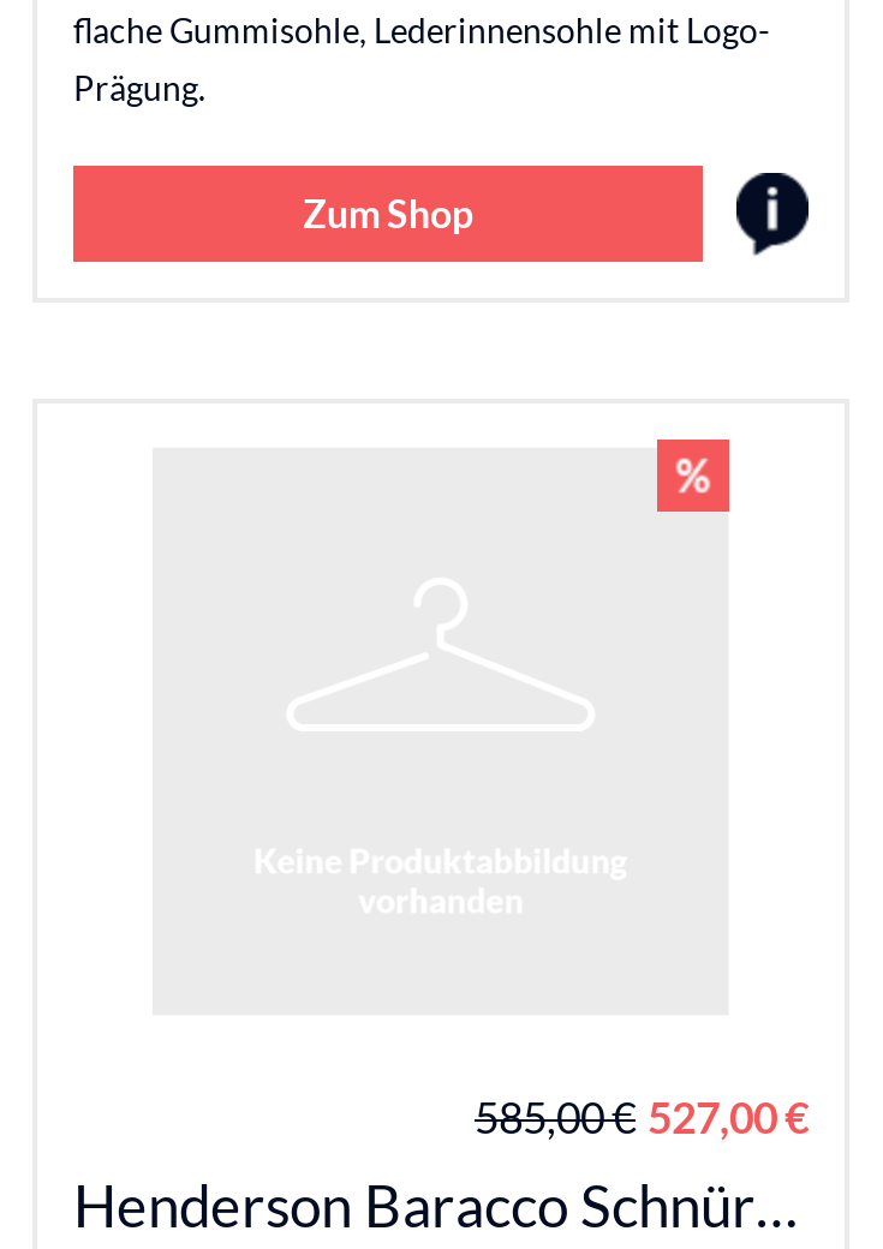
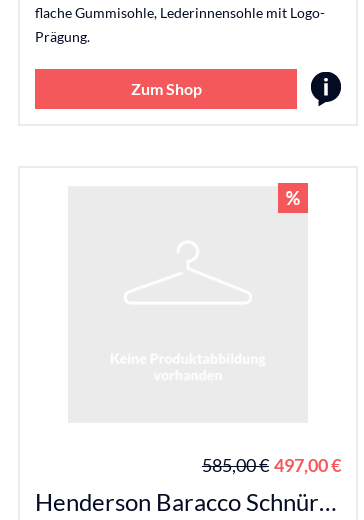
[475,1090,809,1143] 585,00 € 527,00 € -> [202,454,341,476] 585,00 € 497,00 €

